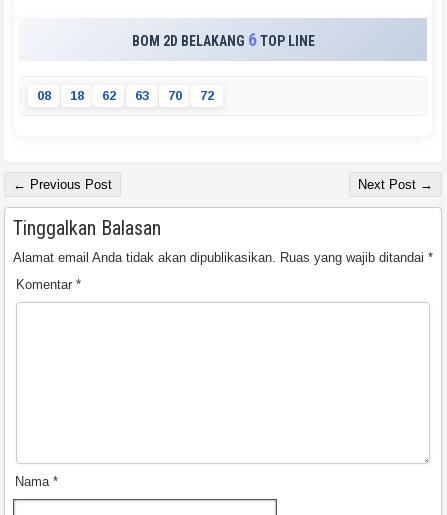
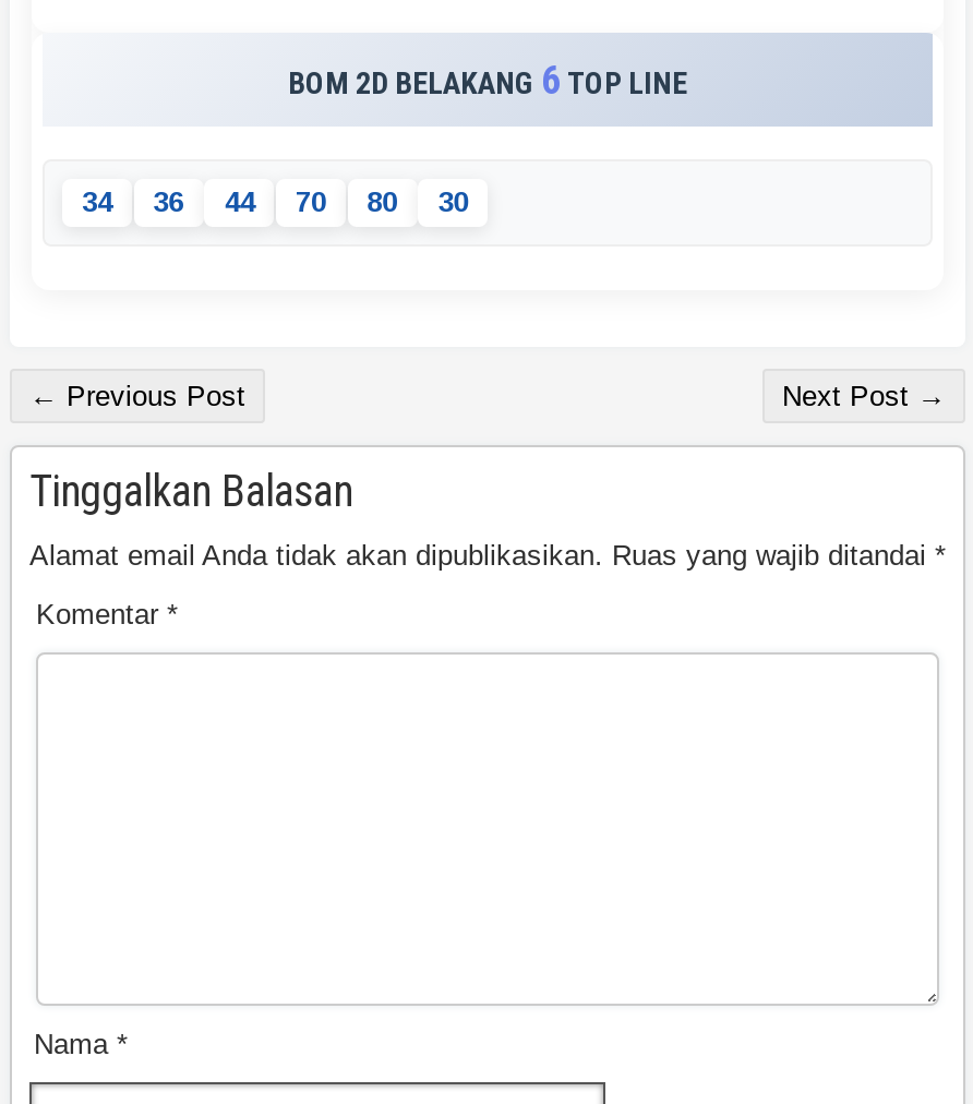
[37,88,149,103] 08 | 1 8 | 62 | 63 -> [82,185,255,217] 34 | 36 | 44
[200,88,214,103] 72 -> [367,185,469,217] 80 | 30

